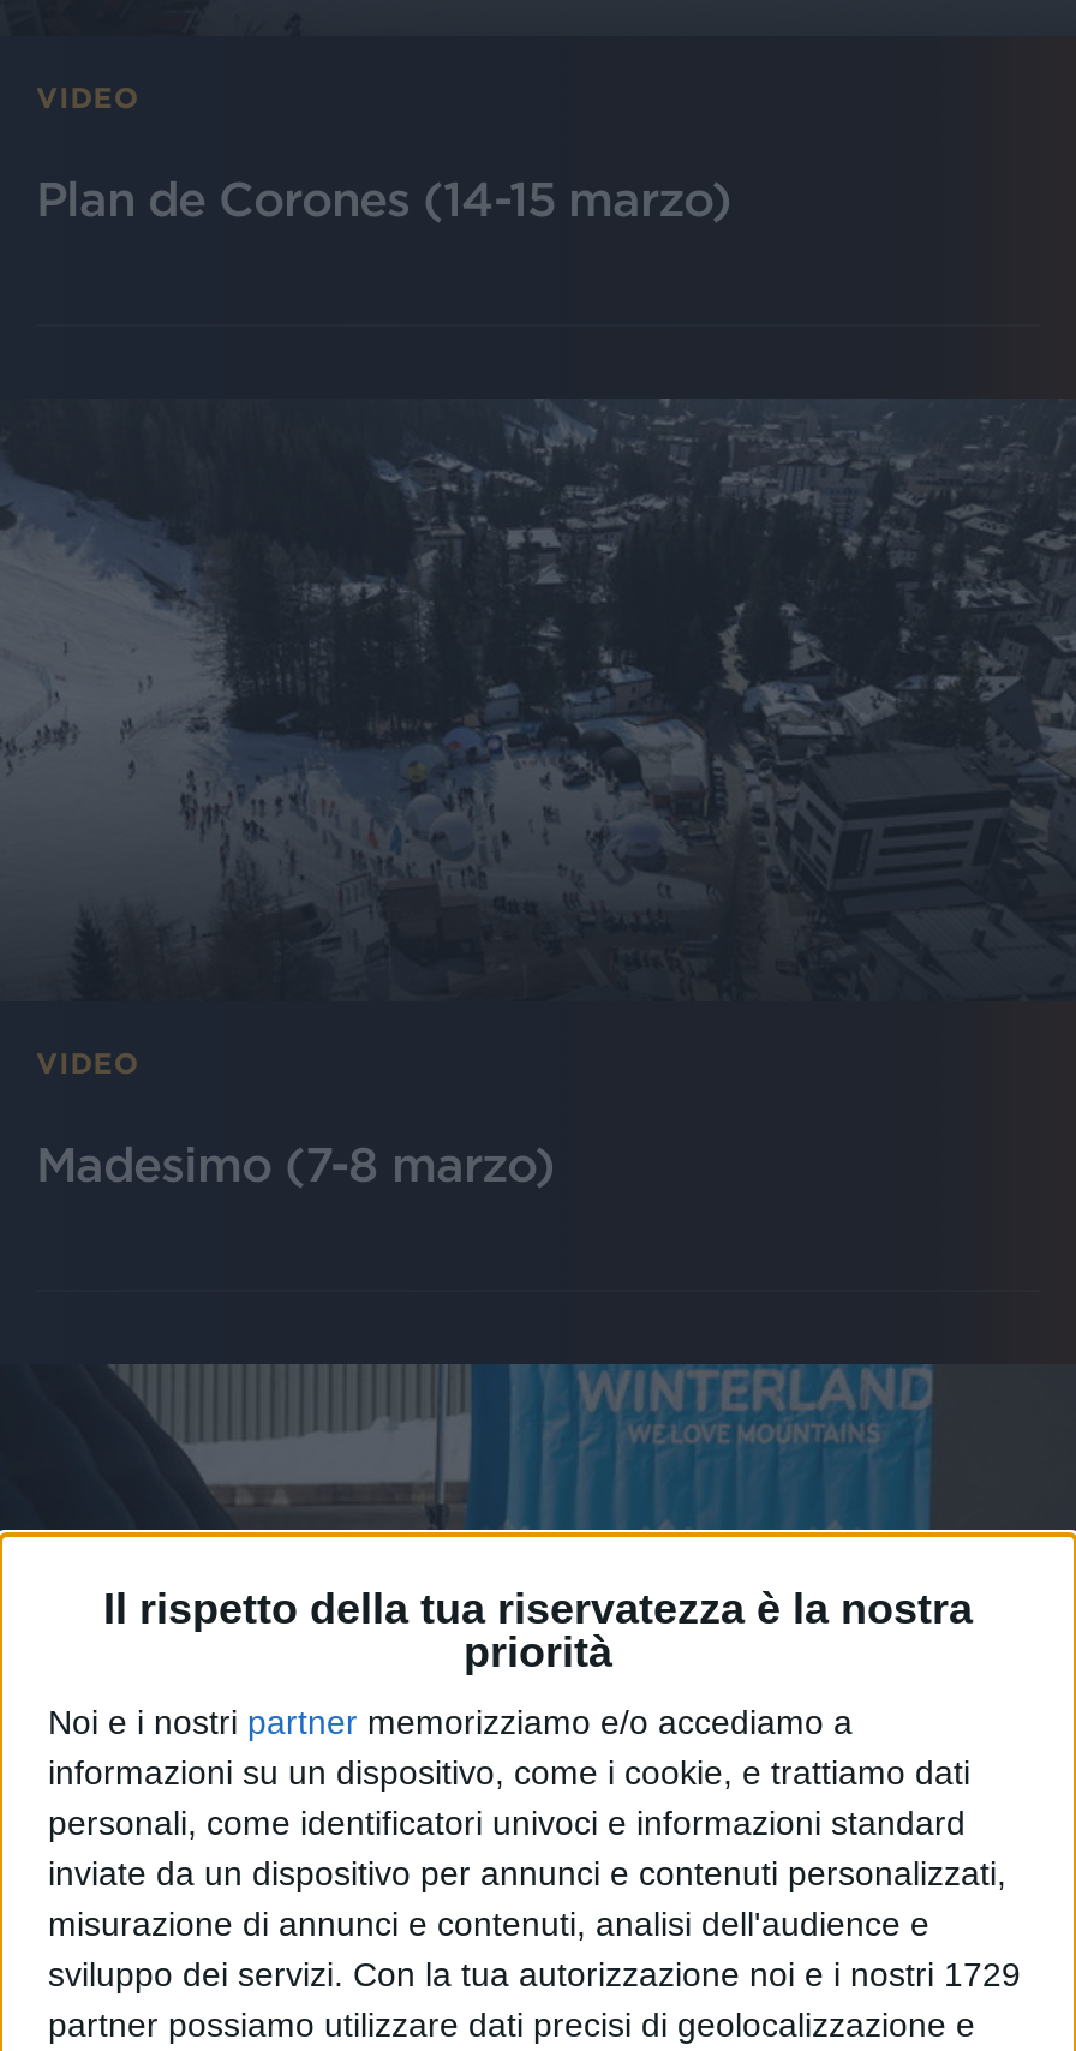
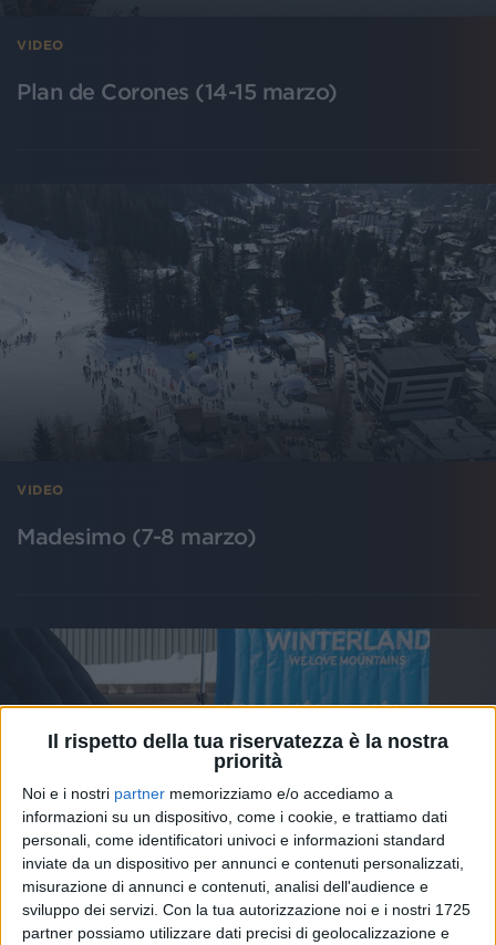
[48,1956,1021,1994] sviluppo dei servizi. Con la tua autorizzazione noi e i nostri 1729 -> [22,901,471,919] sviluppo dei servizi. Con la tua autorizzazione noi e i nostri 1725

